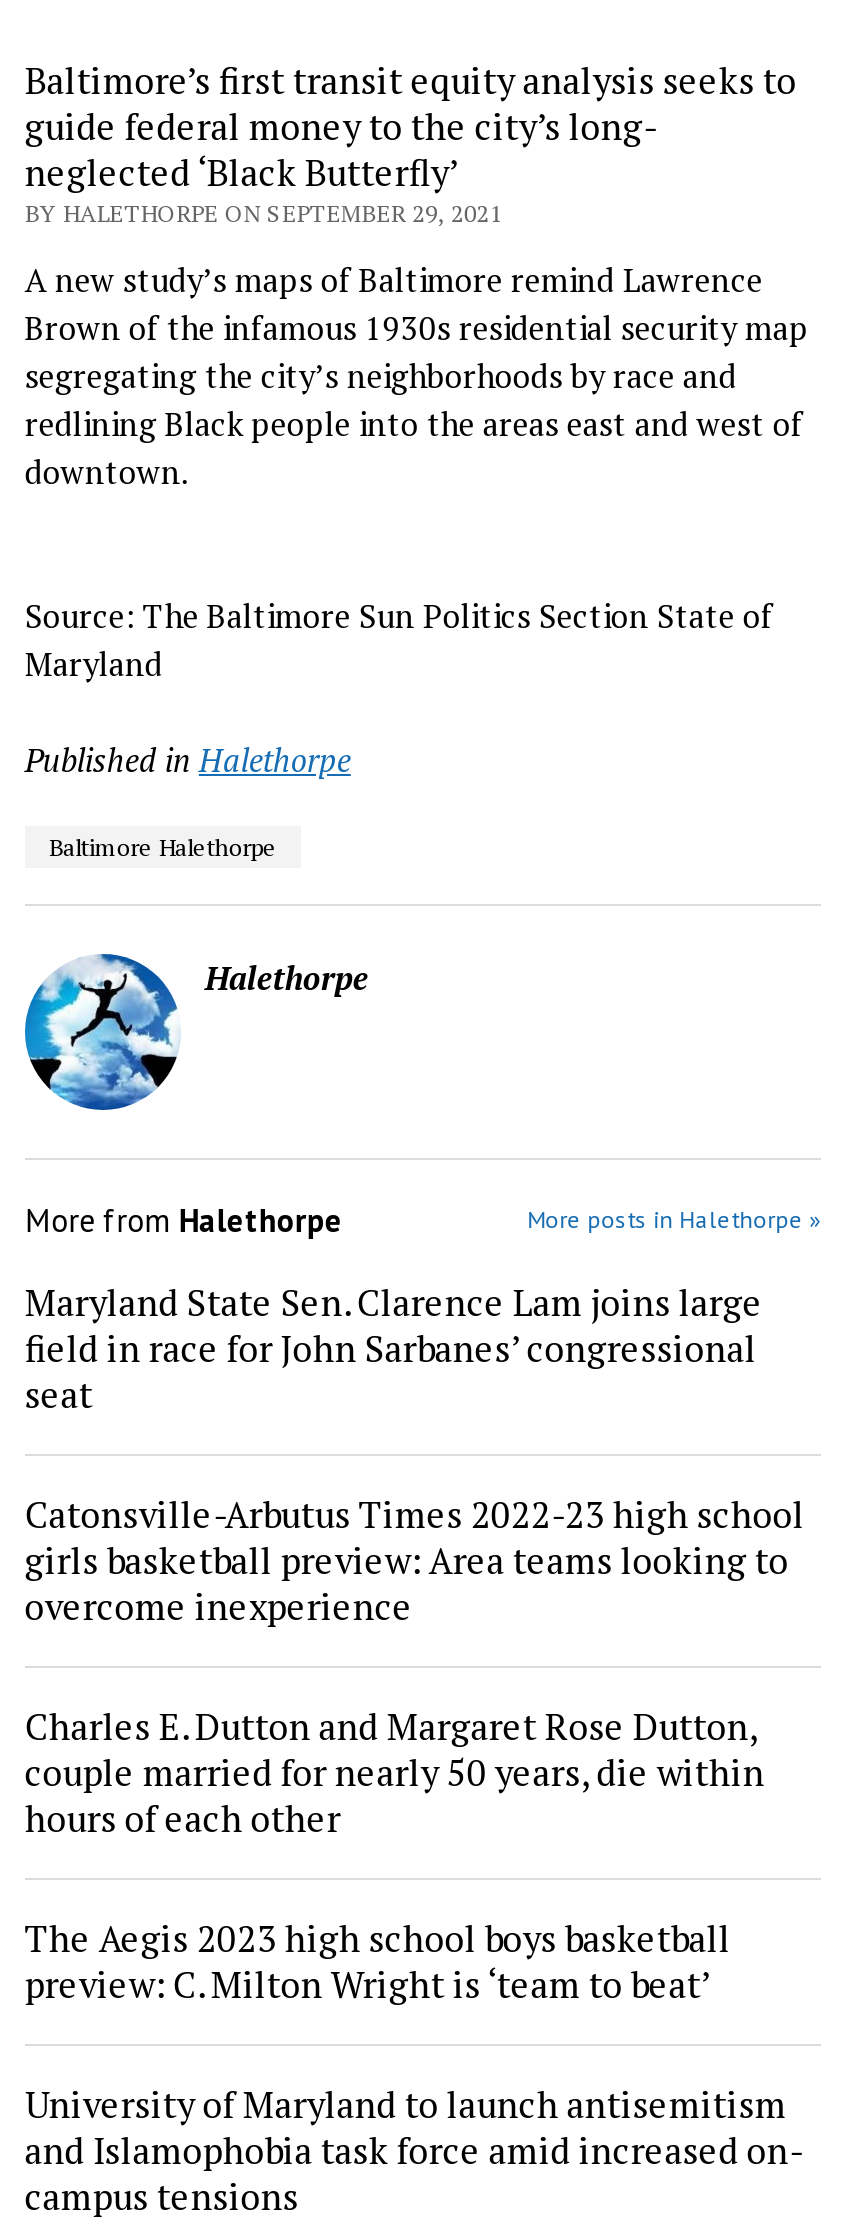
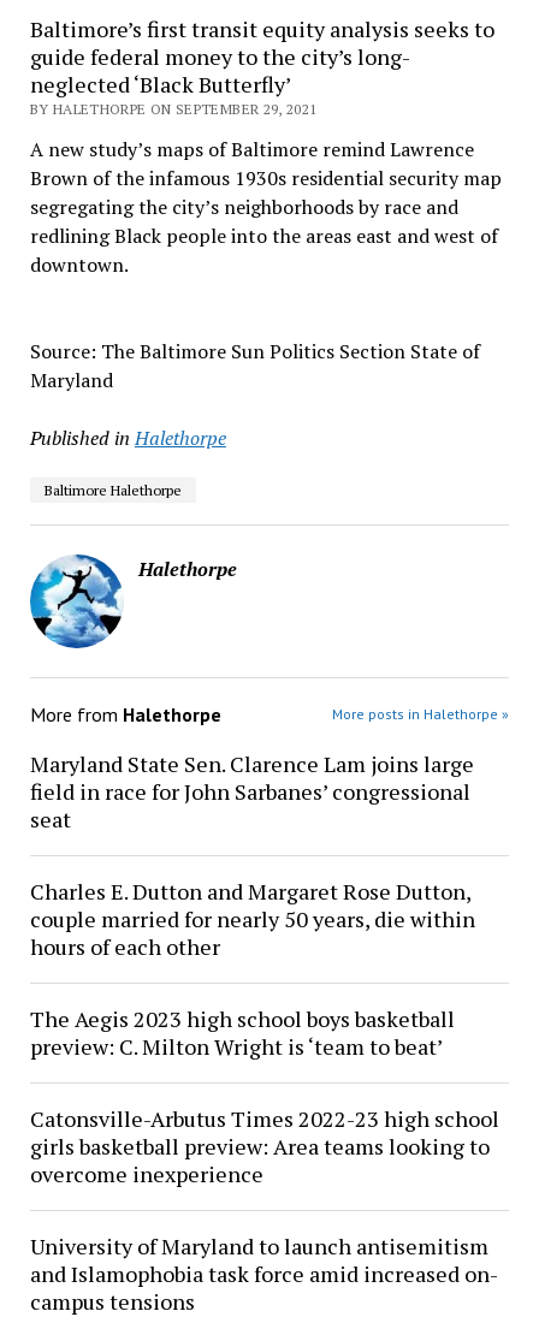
moved [25,1490,805,1630] -> [30,1104,499,1188]: Catonsville-Arbutus Times 2022-23 high school | girls basketball preview: Area teams looking to | overcome inexperience
moved [25,1702,765,2008] -> [30,877,475,1061]: Charles E. Dutton and Margaret Rose Dutton, | couple married for nearly 50 years, die within | hours of each other | The Aegis 2023 high school boys basketball | preview: C. Milton Wright is ‘team to beat’

